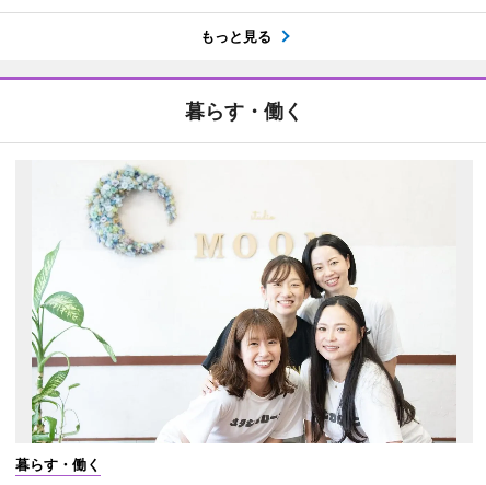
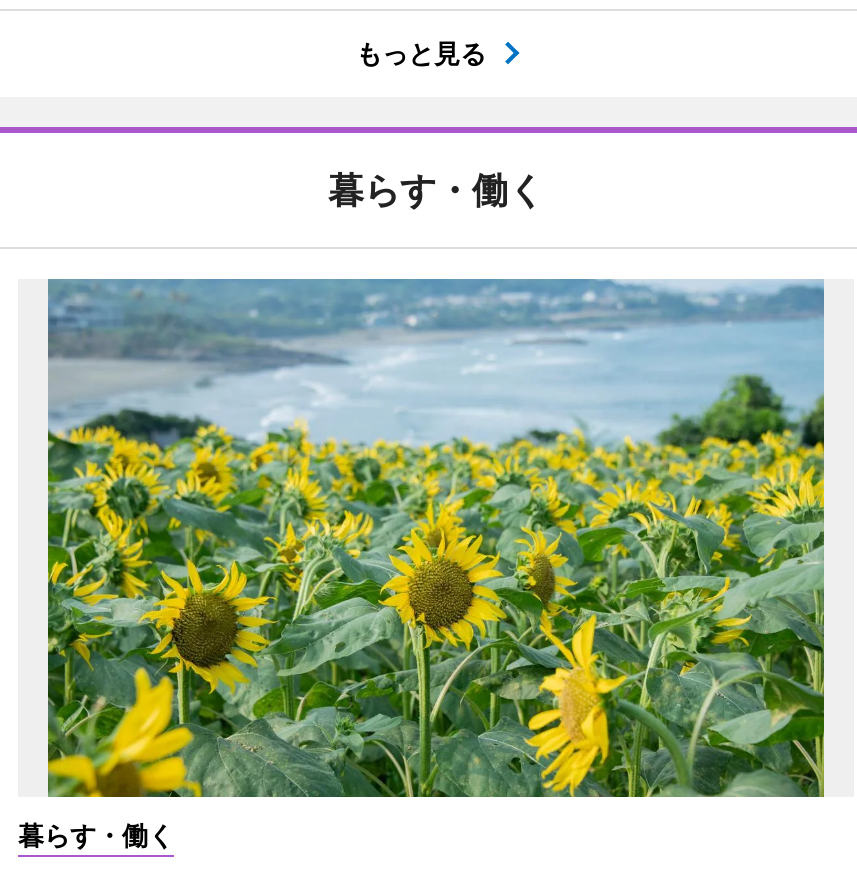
[31,160,456,444] [image] -> [46,277,826,799] [image]

